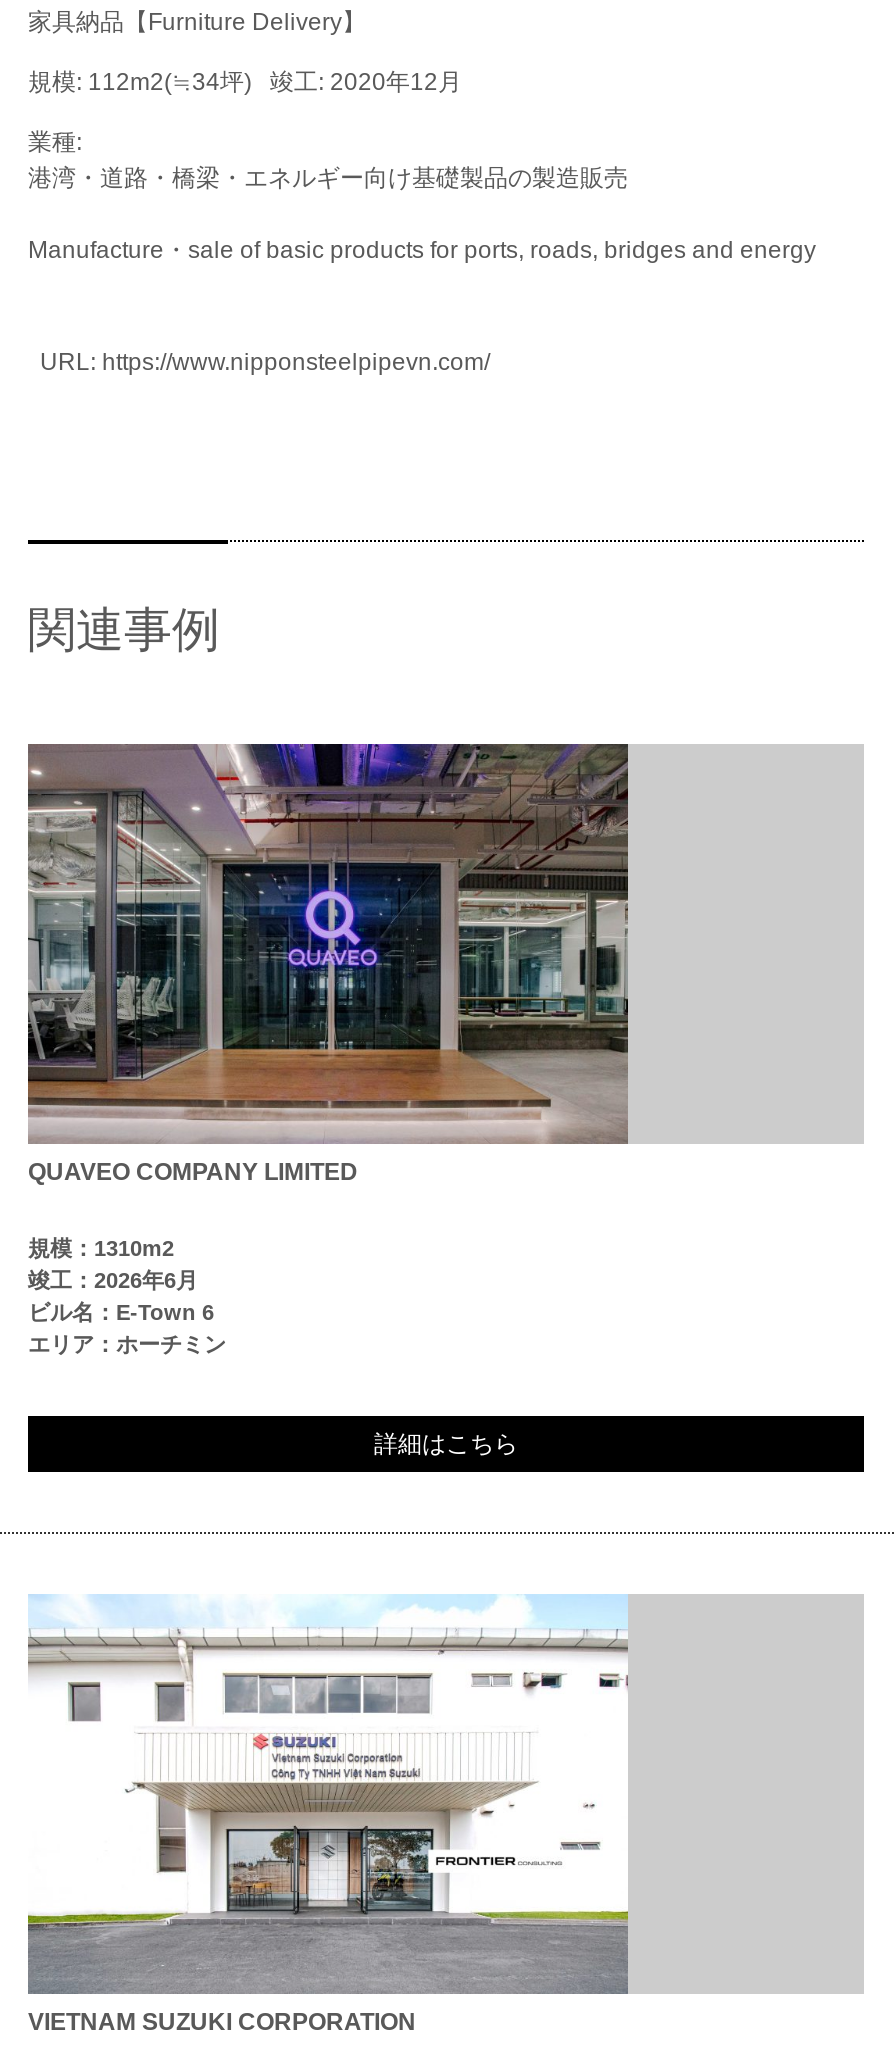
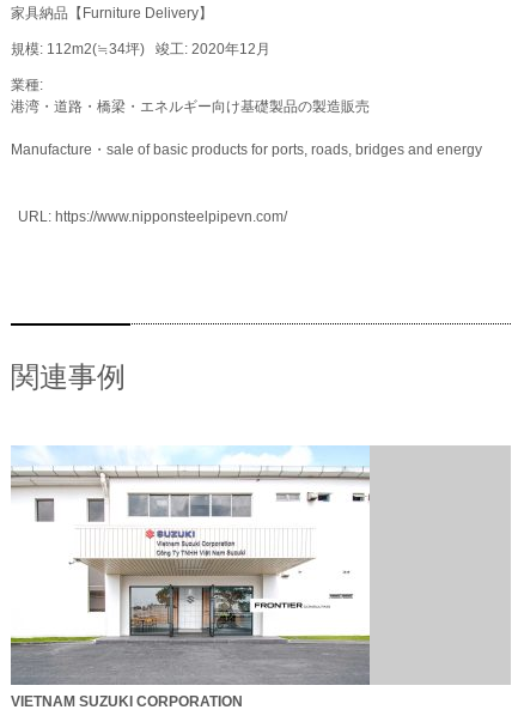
[26,742,630,1356] [image] | QUAVEO COMPANY LIMITED | 規模：1310m2 | 竣工：2026年6月 | ビル名：E-Town 6 | エリア：ホーチミン -> none
[374,1430,518,1458] 詳細はこちら -> none

